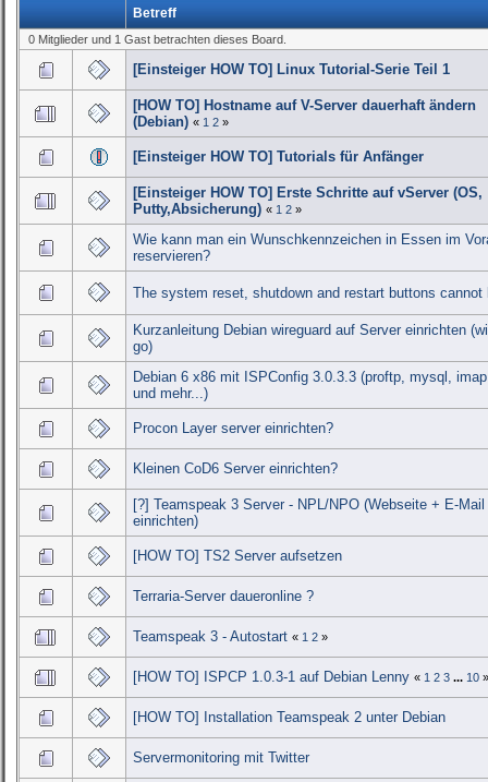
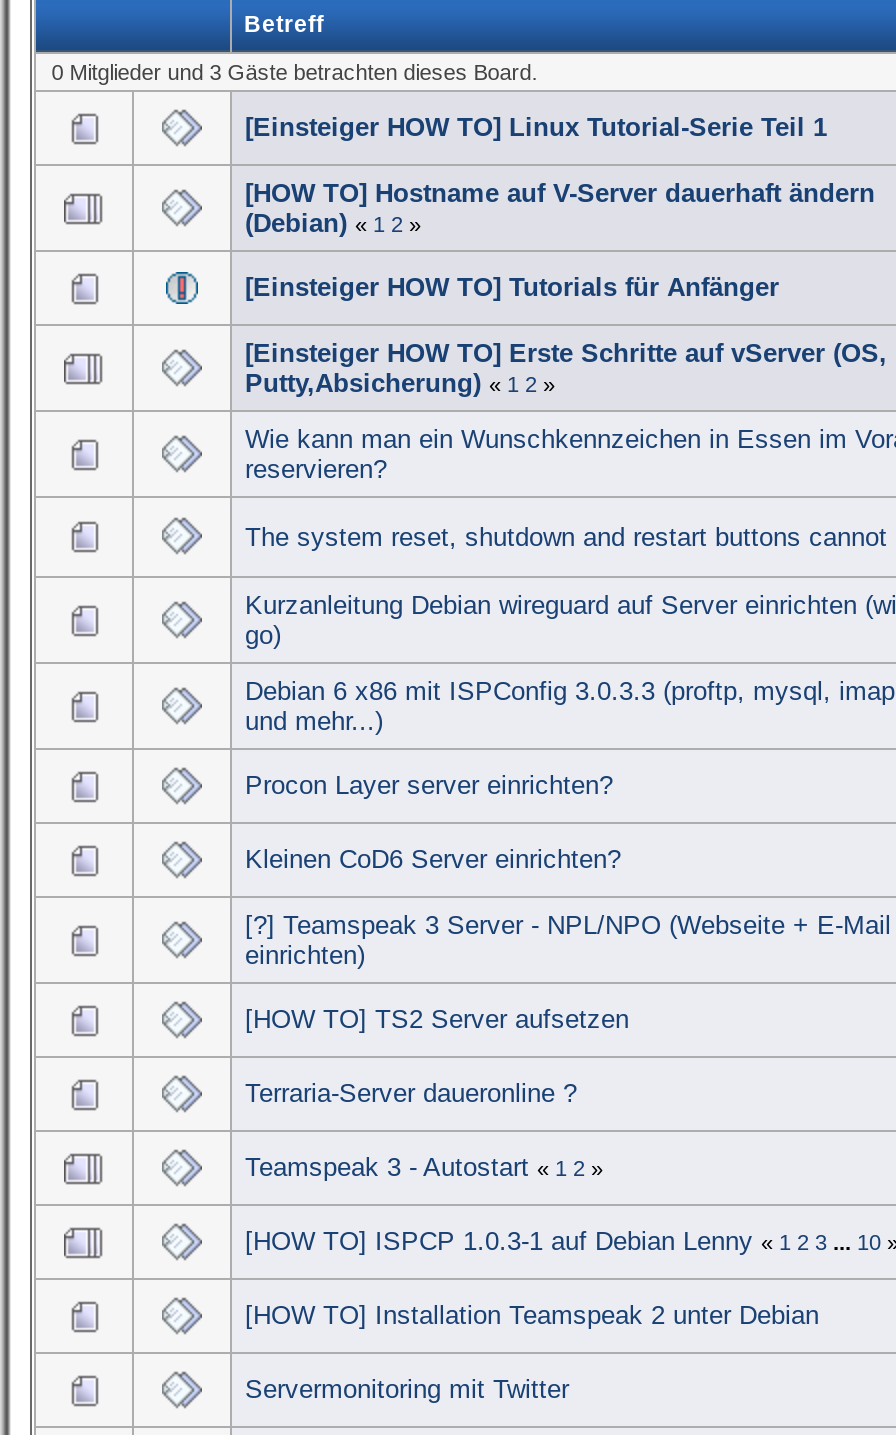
[28,33,286,46] 0 Mitglieder und 1 Gast betrachten dieses Board. -> [51,60,537,84] 0 Mitglieder und 3 Gäste betrachten dieses Board.

